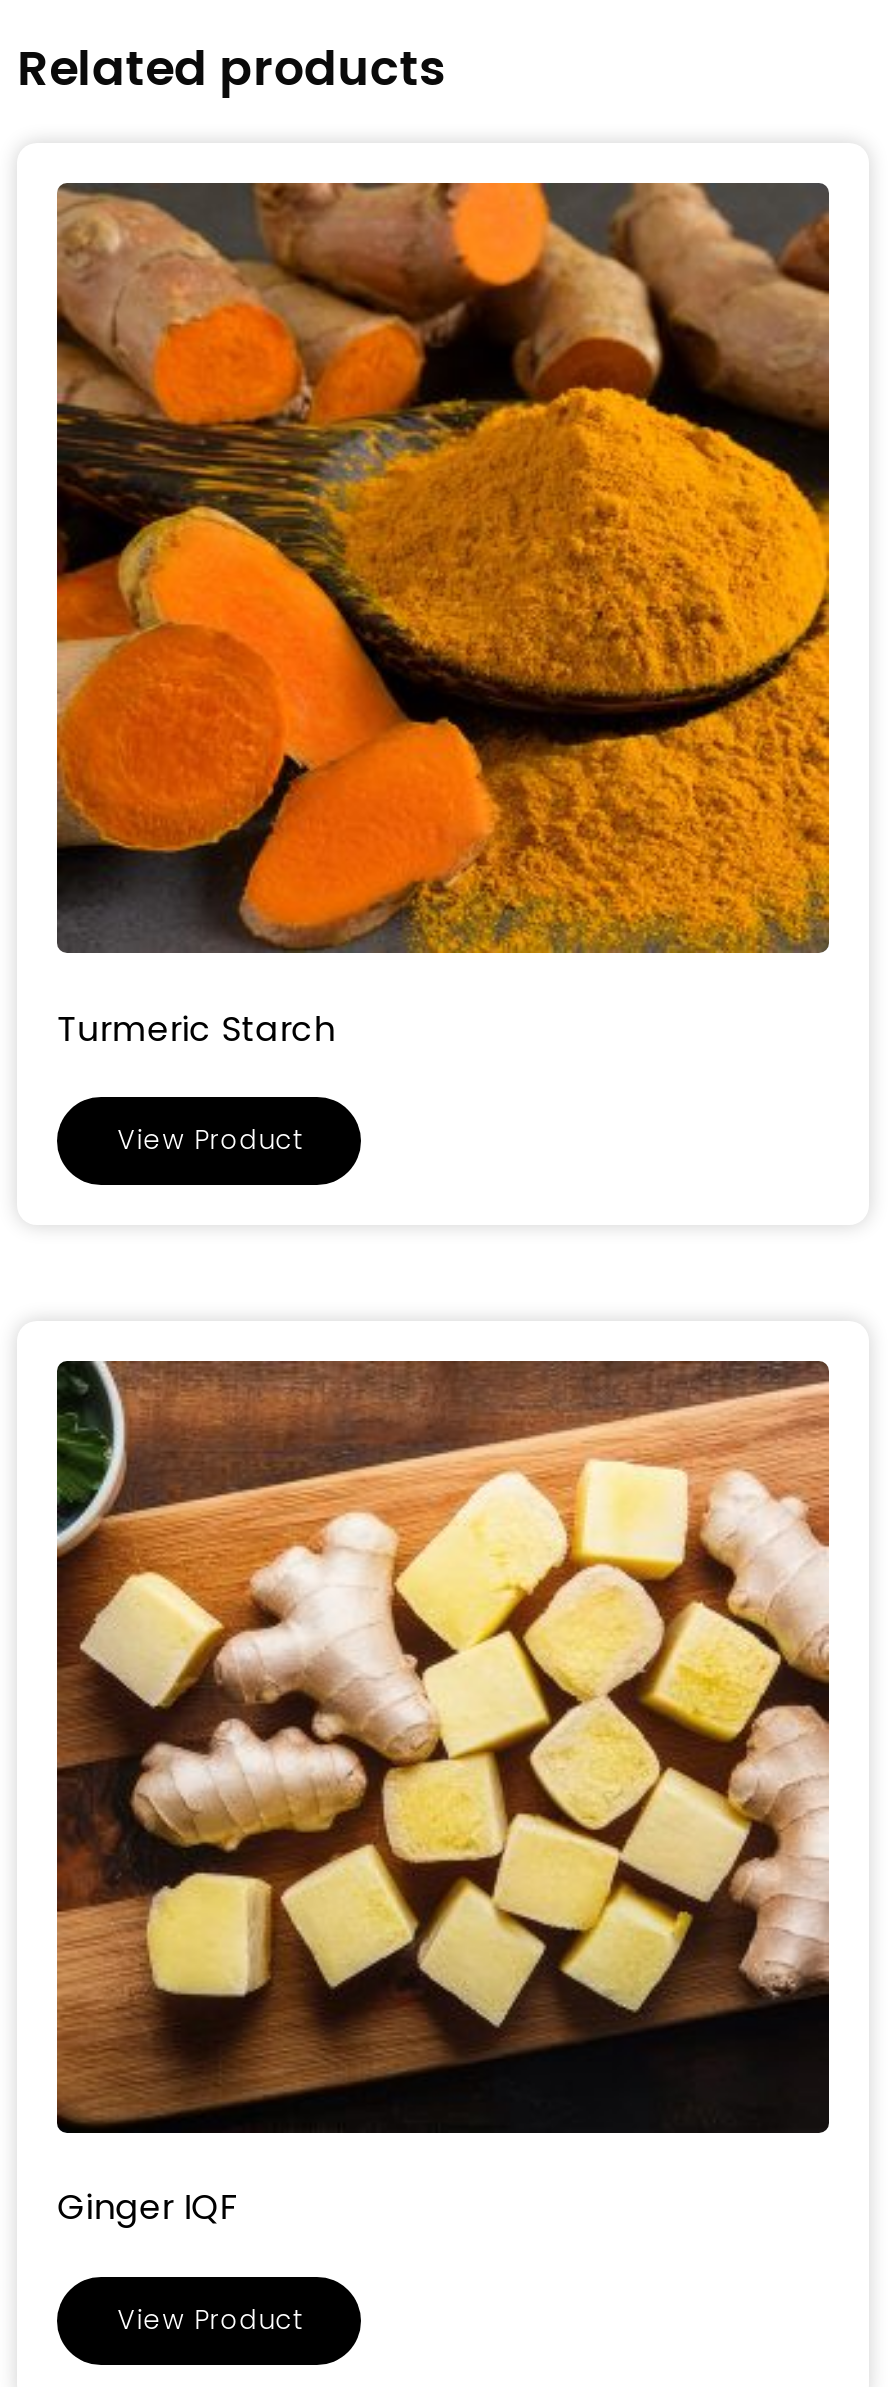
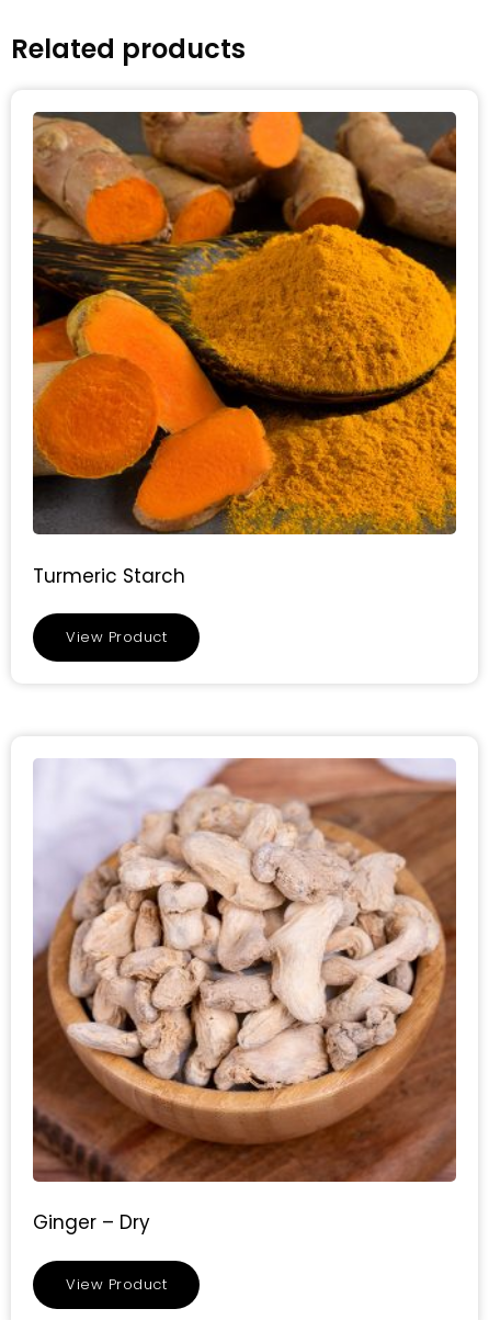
[55,1359,831,2232] [image] | Ginger IQF -> [32,758,457,1236] [image] | Ginger – Dry

